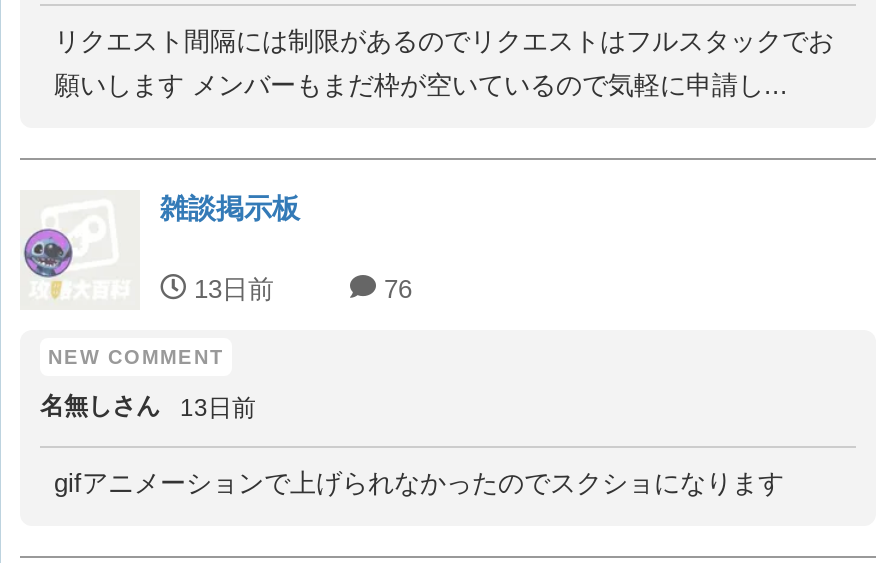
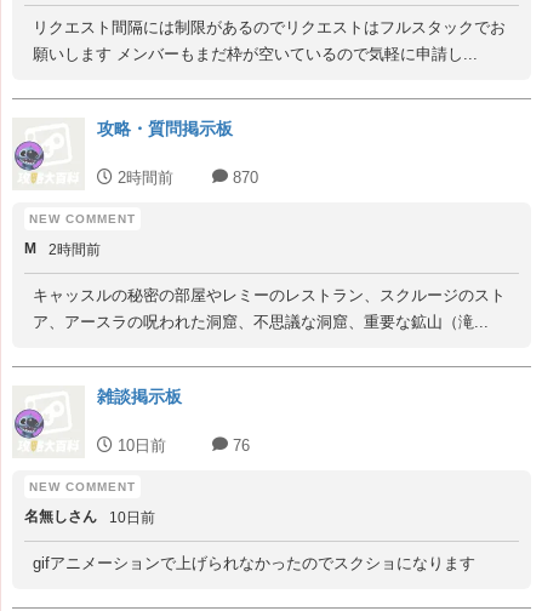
none -> [24,241,506,331] M | 2時間前 | キャッスルの秘密の部屋やレミーのレストラン、スクルージのスト | ア、アースラの呪われた洞窟、不思議な洞窟、重要な鉱山（滝...
none -> [97,119,258,187] 攻略・質問掲示板 | 2時間前 | 870
[186,275,274,305] 13日前 -> [113,437,166,455] 10日前
[40,393,256,423] 名無しさん 13日前 -> [24,508,155,527] 名無しさん 10日前

